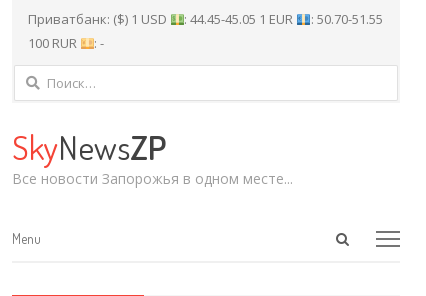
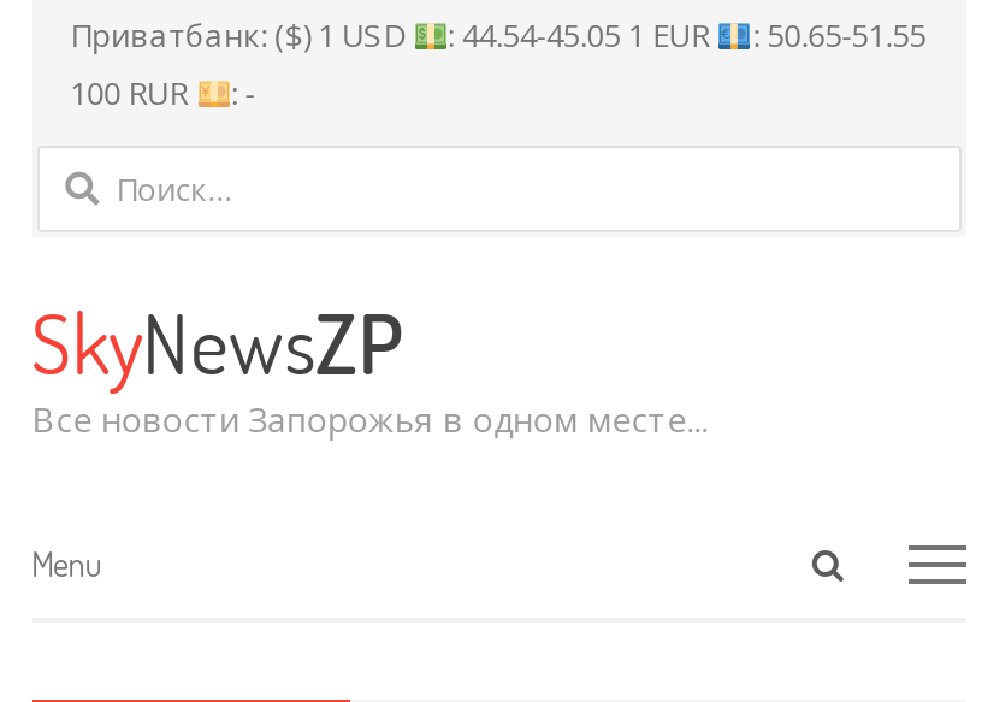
[184,10,296,28] : 44.45-45.05 1 EUR -> [447,13,717,57] : 44.54-45.05 1 EUR
[311,10,383,28] : 50.70-51.55 -> [753,13,926,57] : 50.65-51.55

